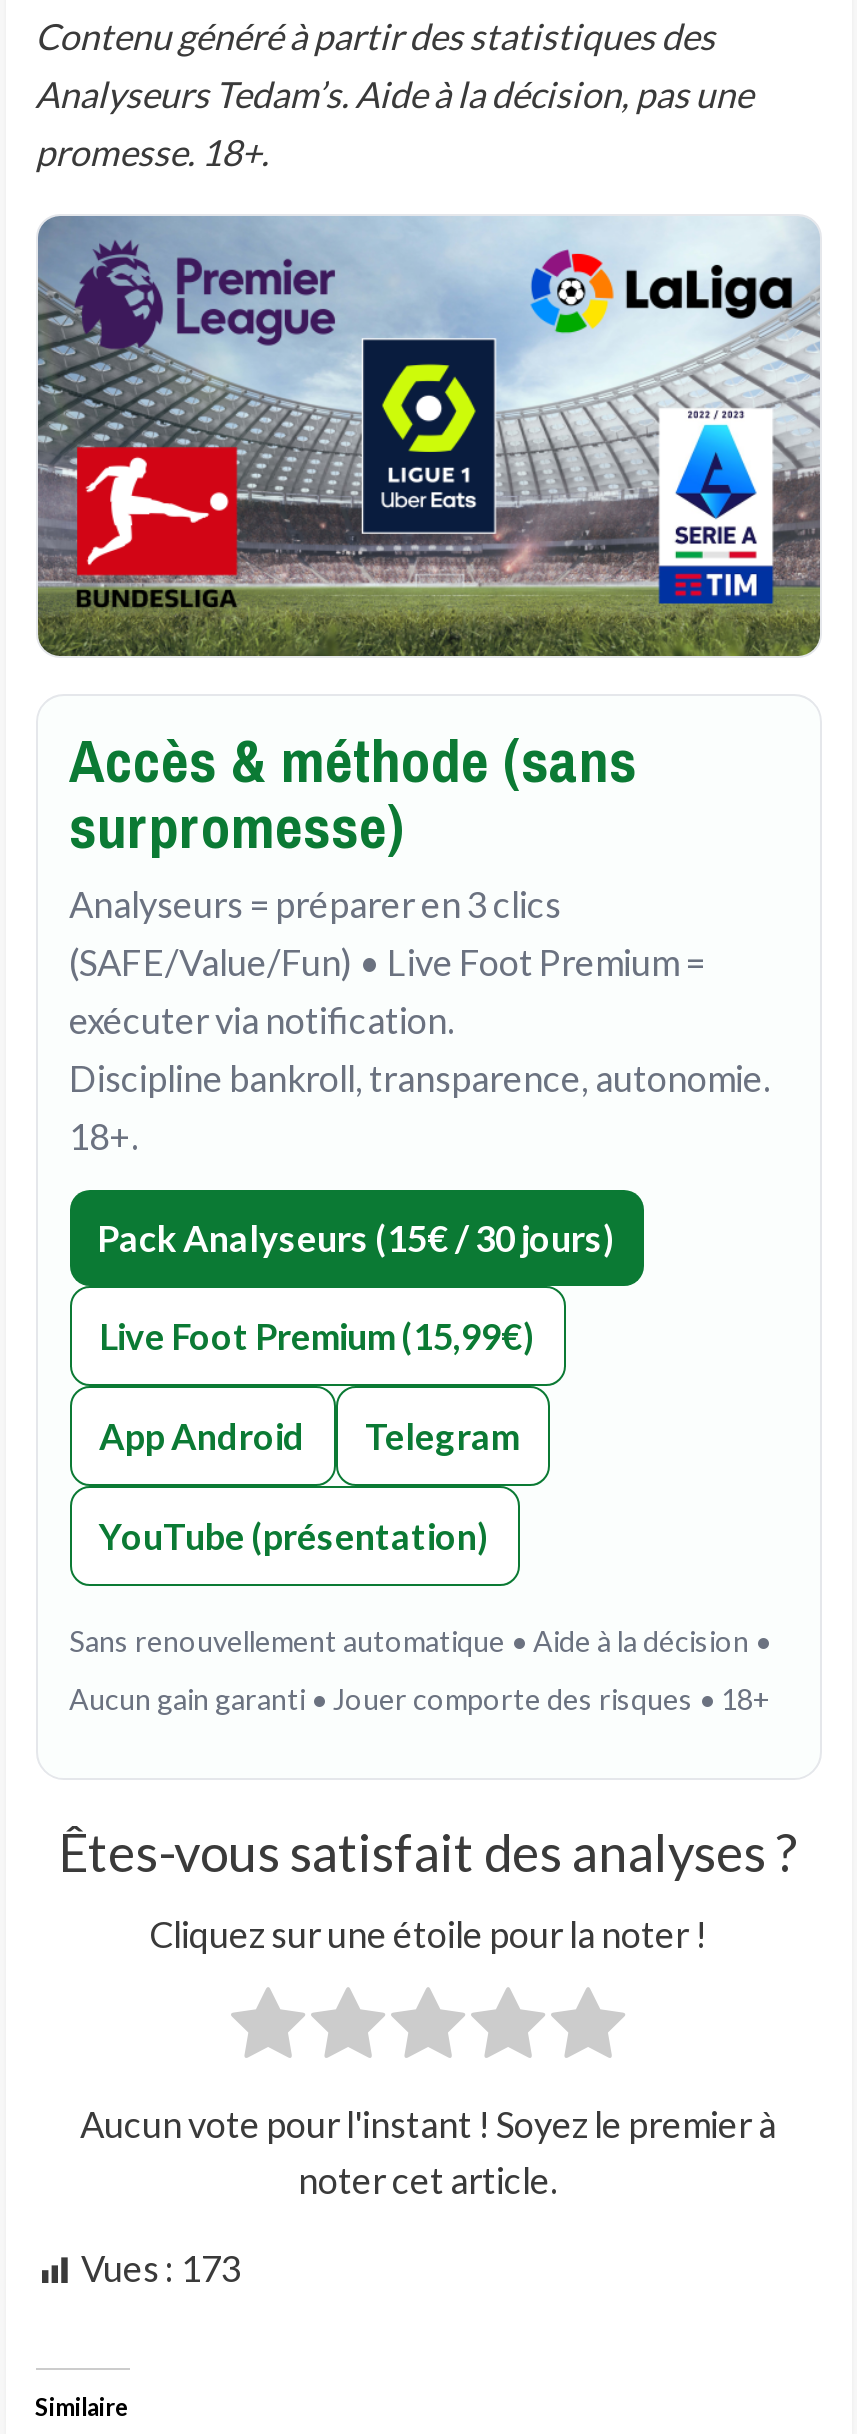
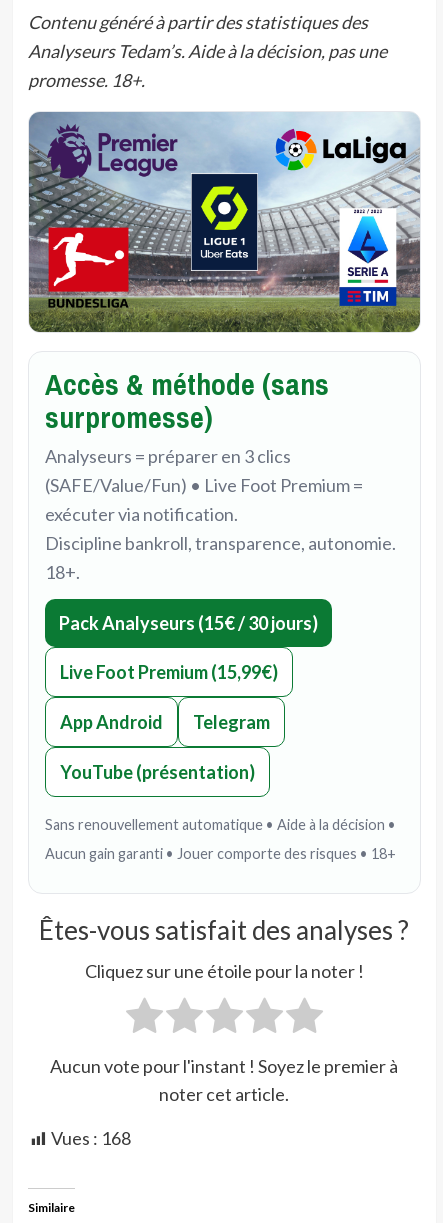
[81,2246,241,2290] Vues : 173 -> [50,1127,130,1149] Vues : 168

